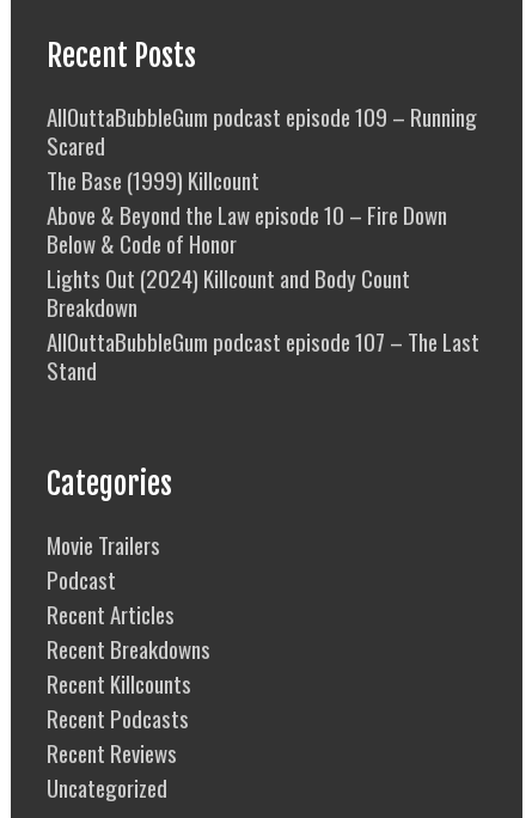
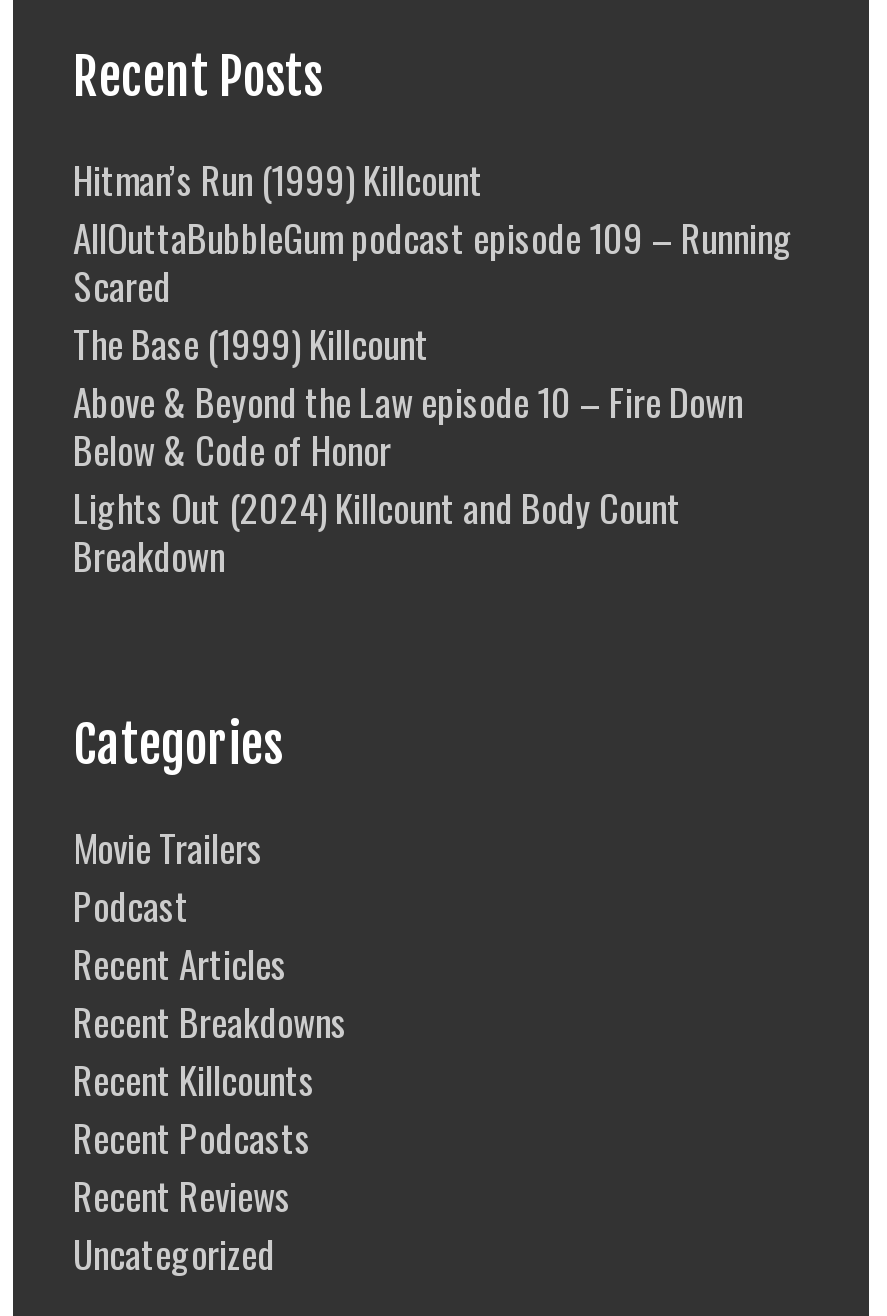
none -> [73,149,483,205] Hitman’s Run (1999) Killcount
moved [47,99,477,322] -> [73,207,793,581]: AllOuttaBubbleGum podcast episode 109 – Running | Scared | The Base (1999) Killcount | Above & Beyond the Law episode 10 – Fire Down | Below & Code of Honor | Lights Out (2024) Killcount and Body Count | Breakdown
[47,324,479,386] AllOuttaBubbleGum podcast episode 107 – The Last | Stand -> none

